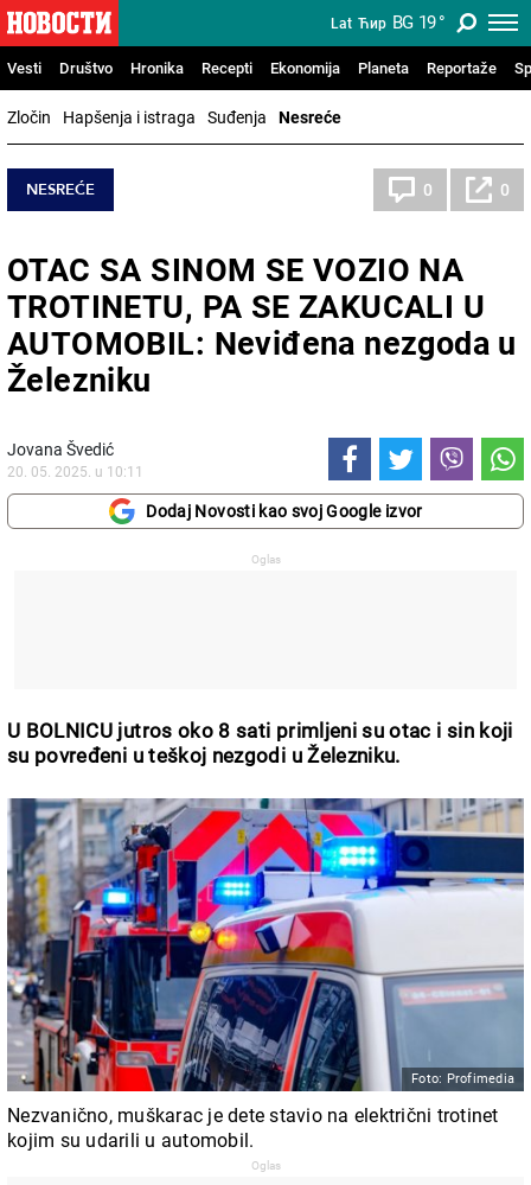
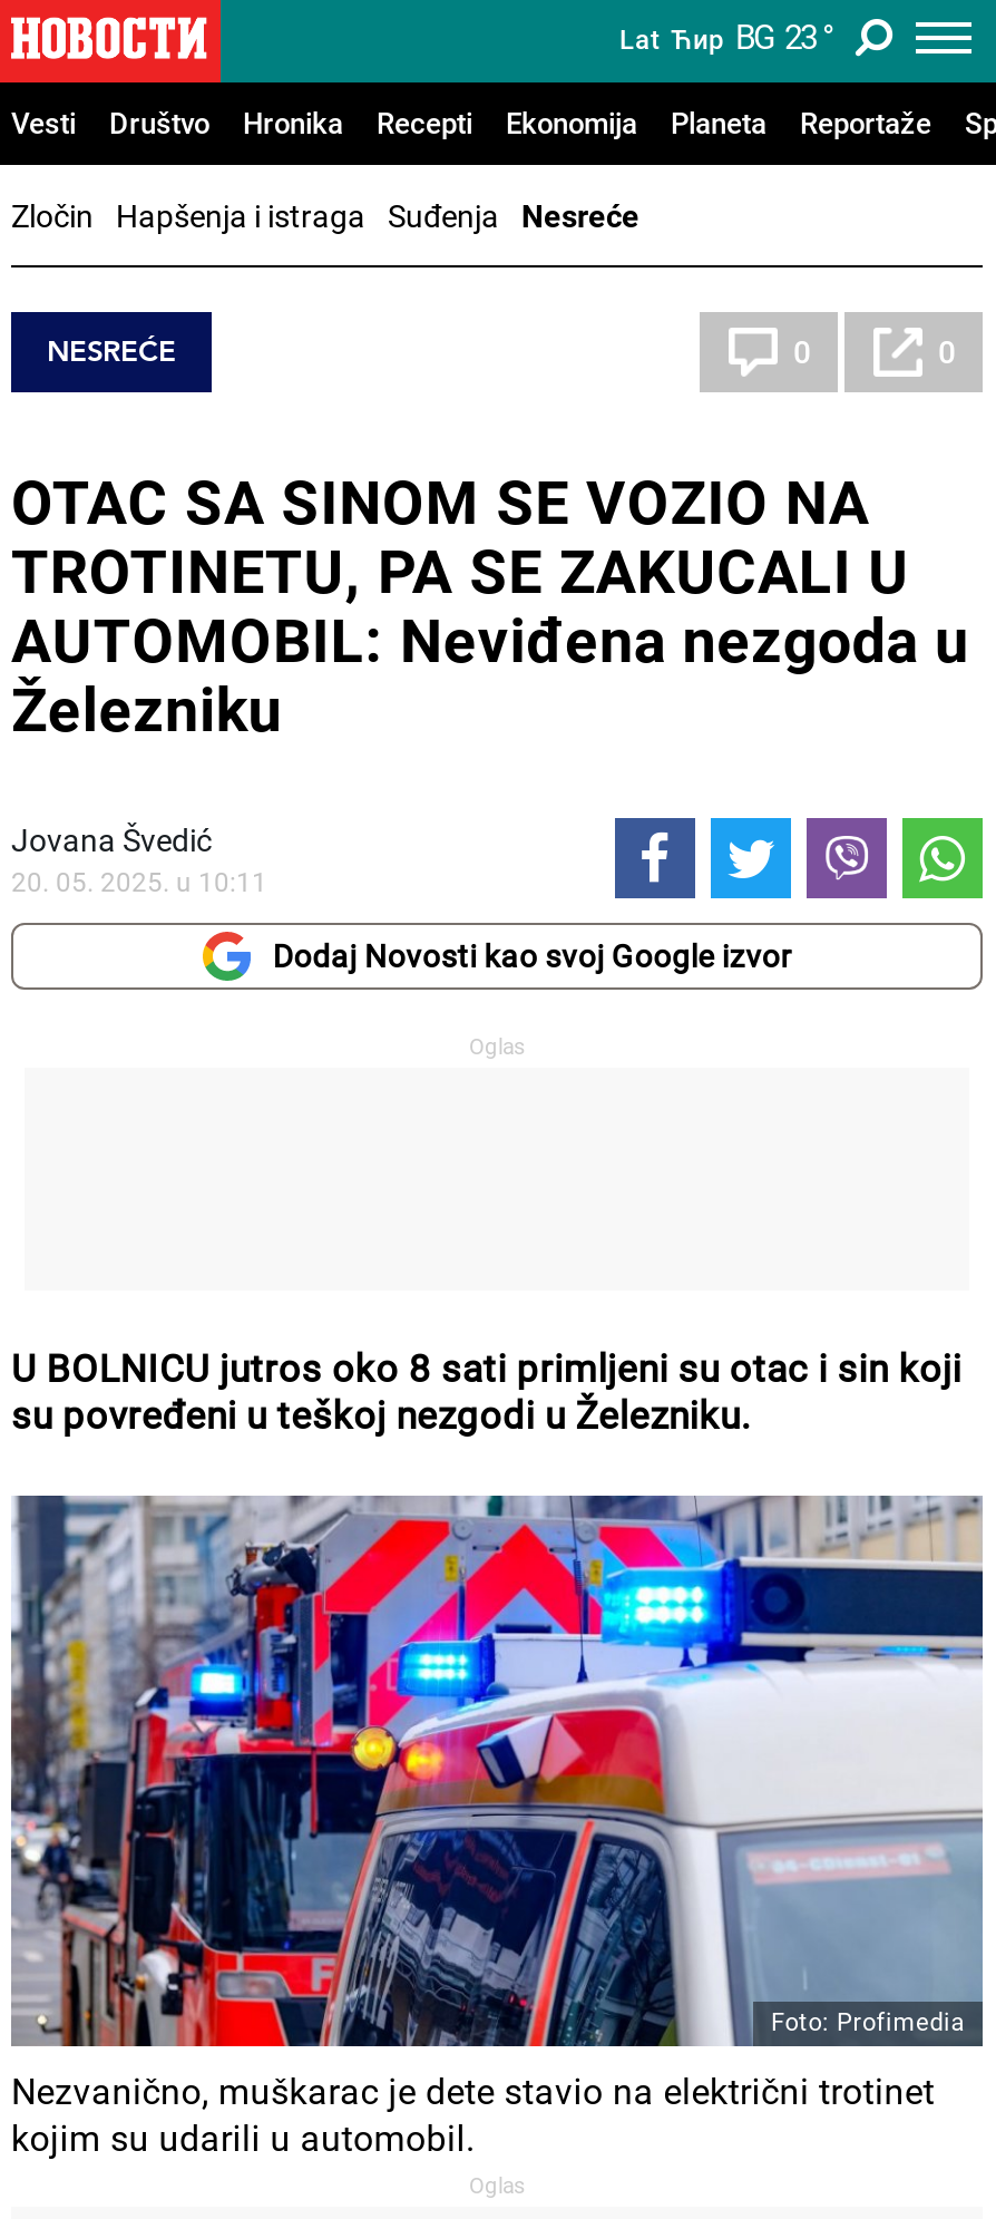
[331,12,444,33] Lat Ћир BG 19 ° -> [619,18,833,58] Lat Ћир BG 23 °

